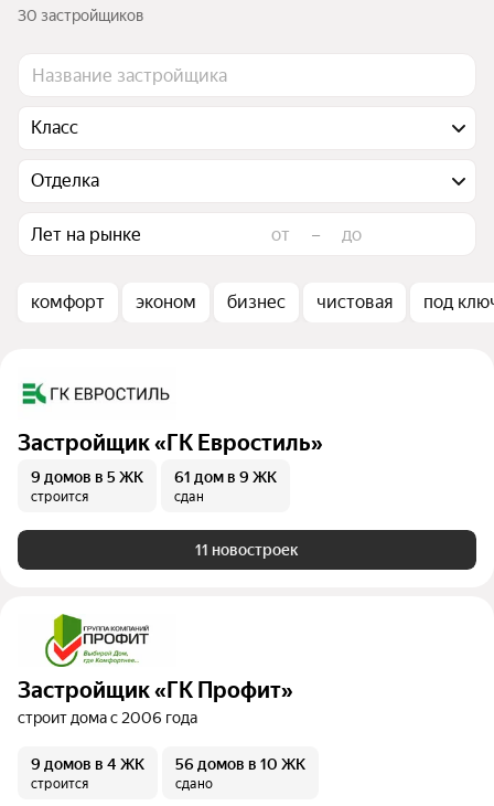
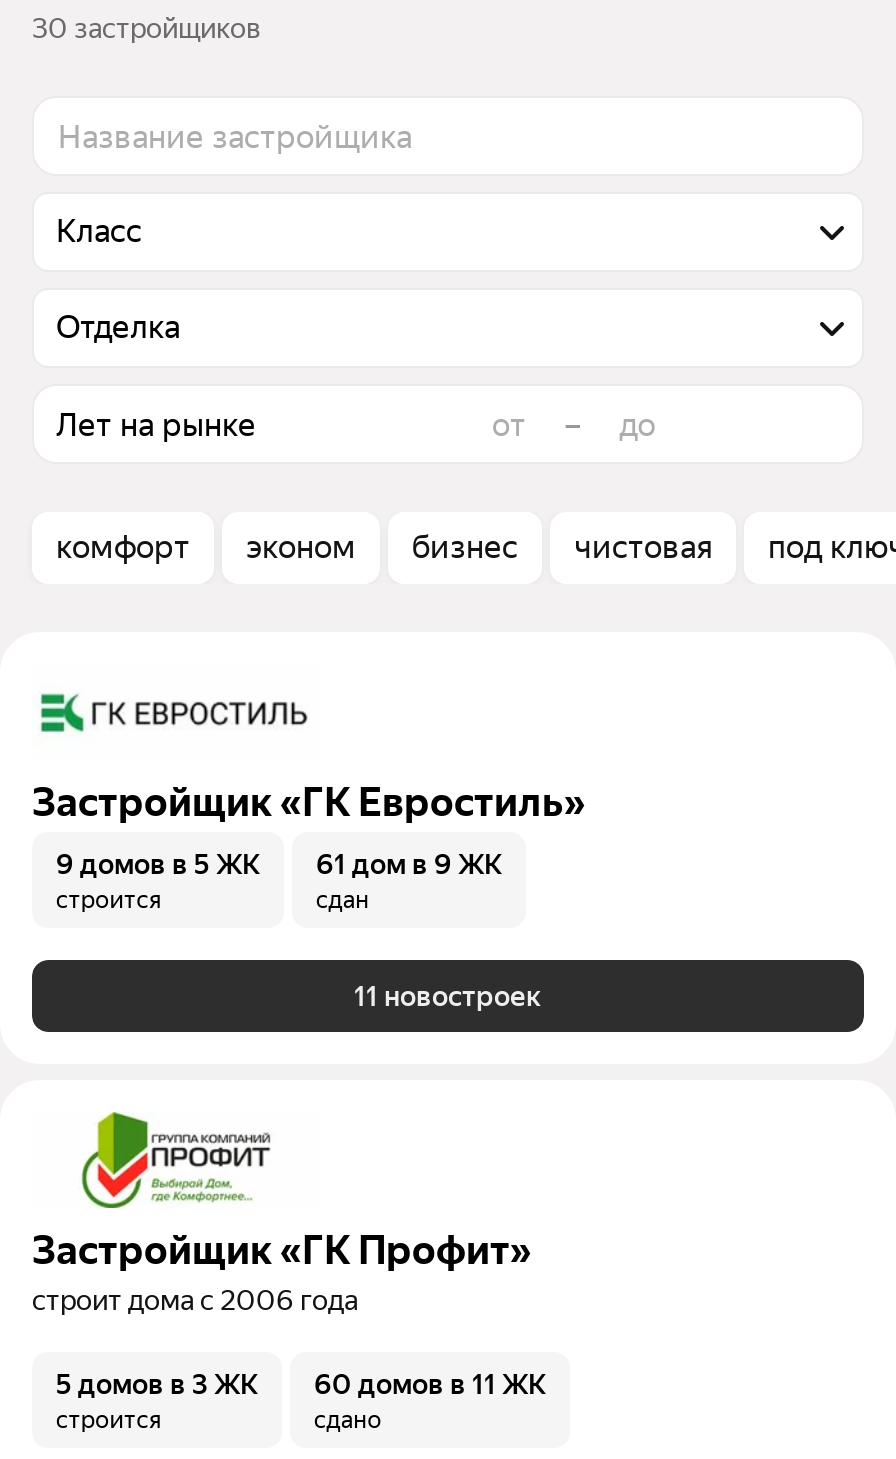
[31,755,144,773] 9 домов в 4 ЖК -> [56,1368,258,1400] 5 домов в 3 ЖК
[175,755,305,773] 56 домов в 10 ЖК -> [314,1368,546,1400] 60 домов в 11 ЖК

